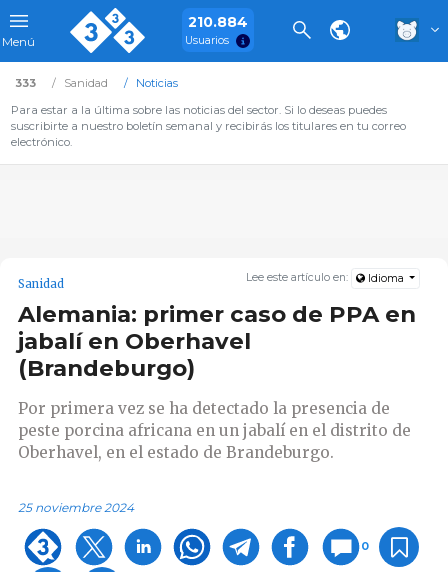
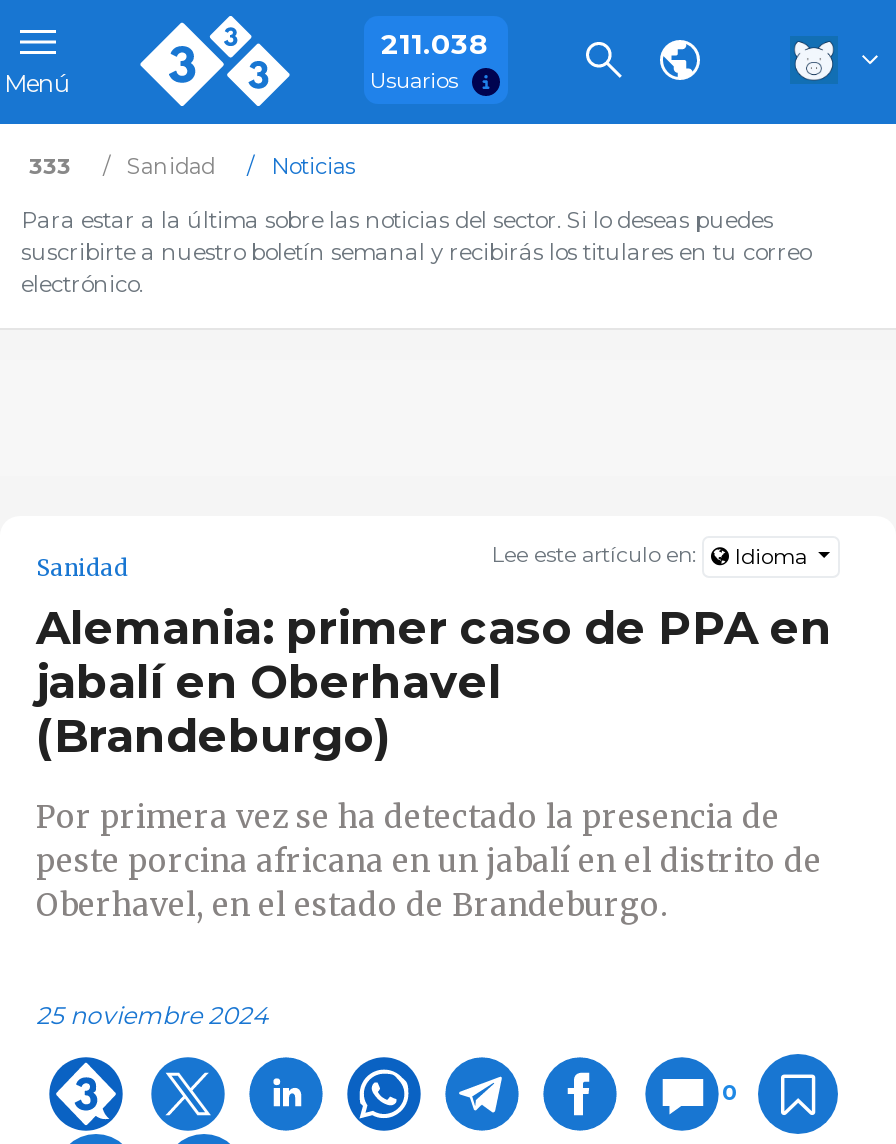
[187,12,247,30] 210.884 -> [381,25,489,61] 211.038

